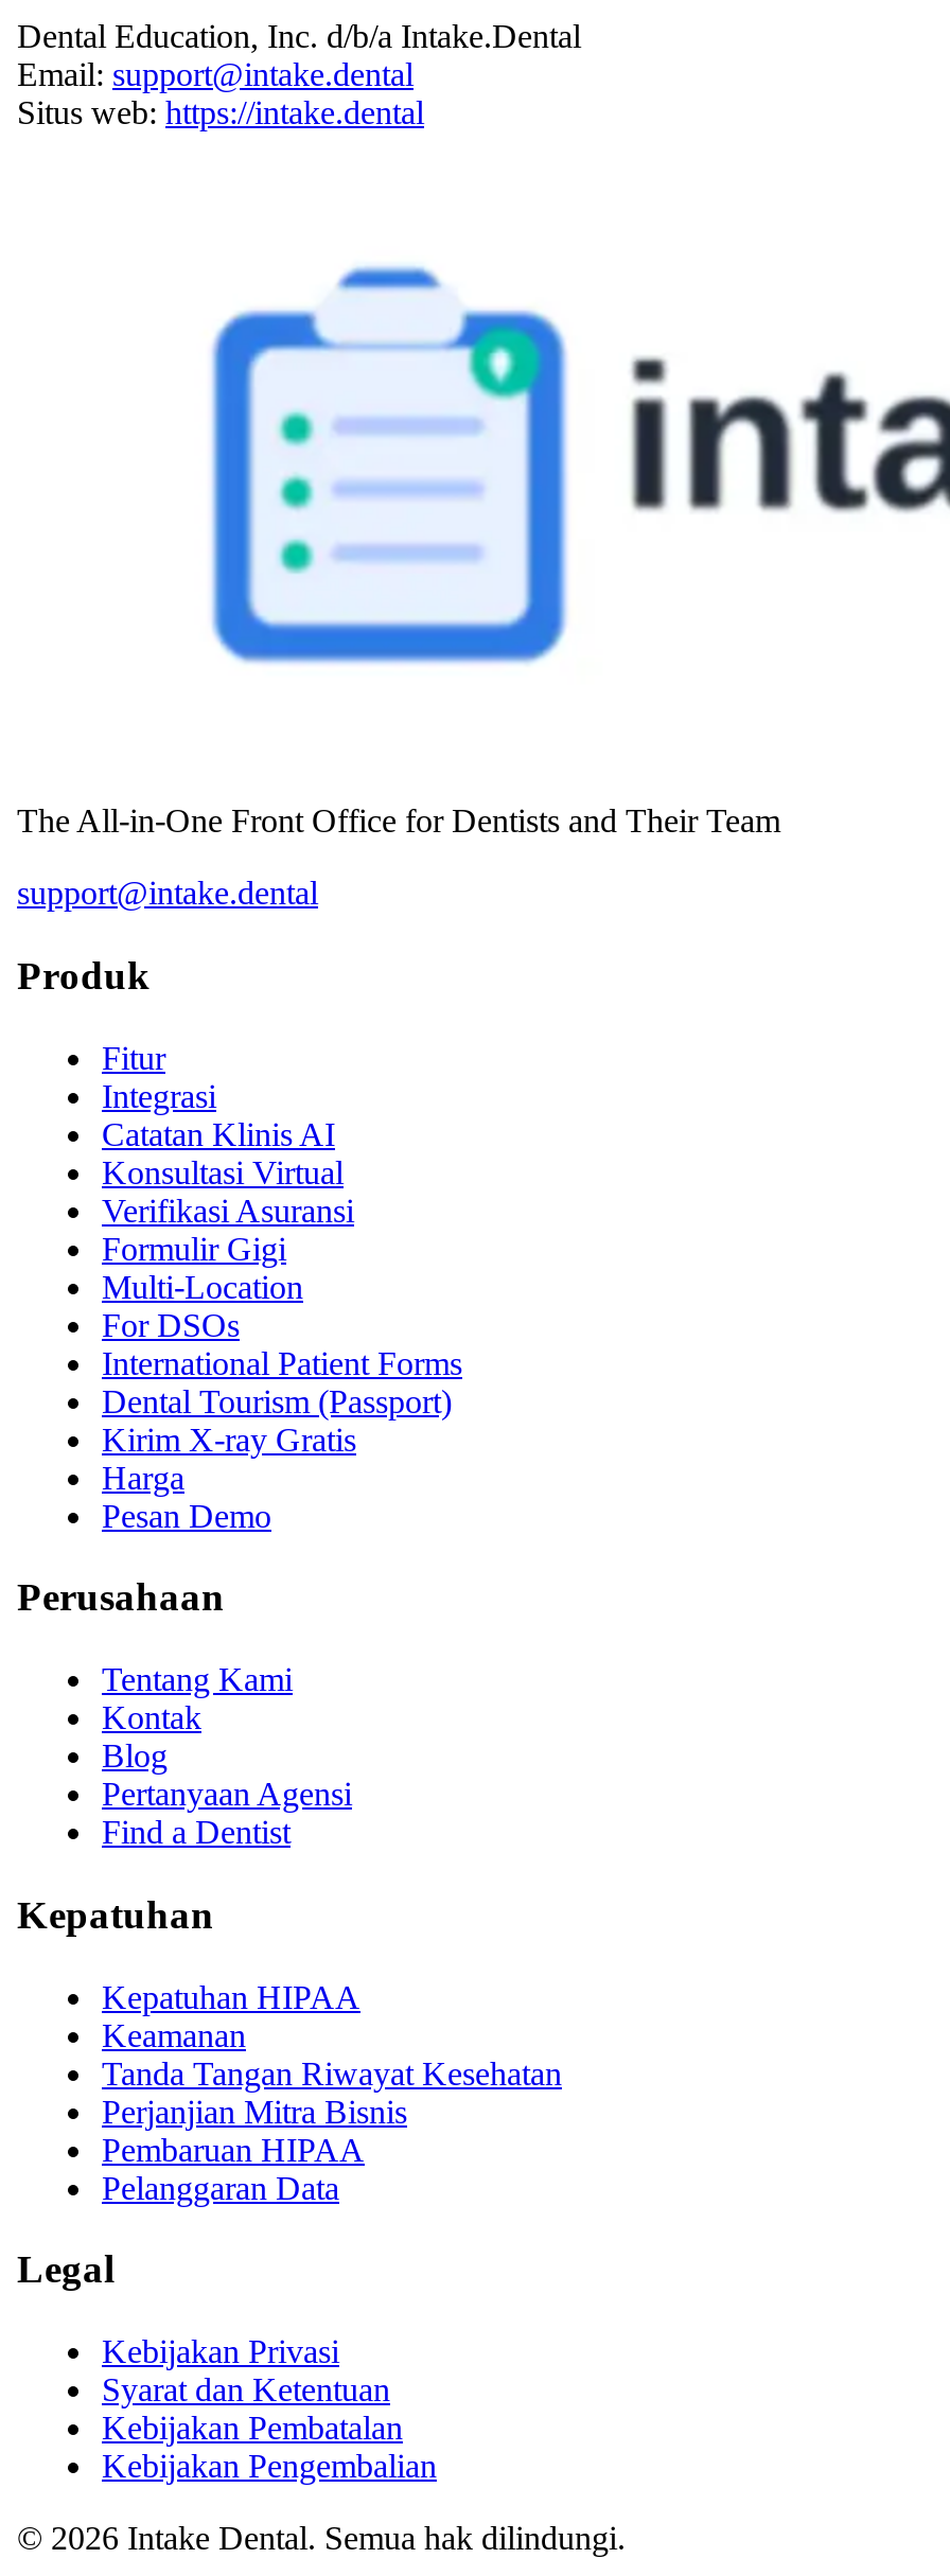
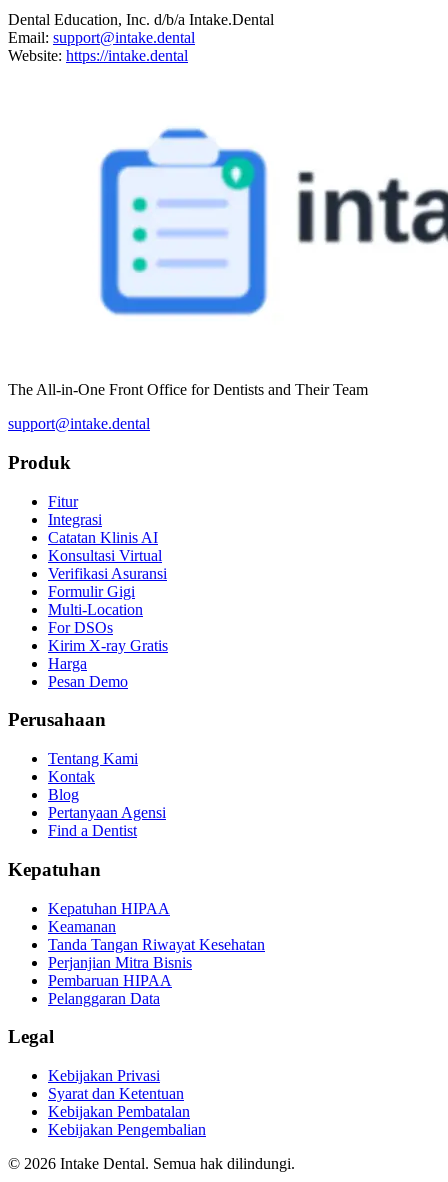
[17,95,424,131] Situs web:https://intake.dental -> [8,47,188,64] Website:https://intake.dental
[102,1345,462,1419] International Patient Forms | Dental Tourism (Passport) -> none

